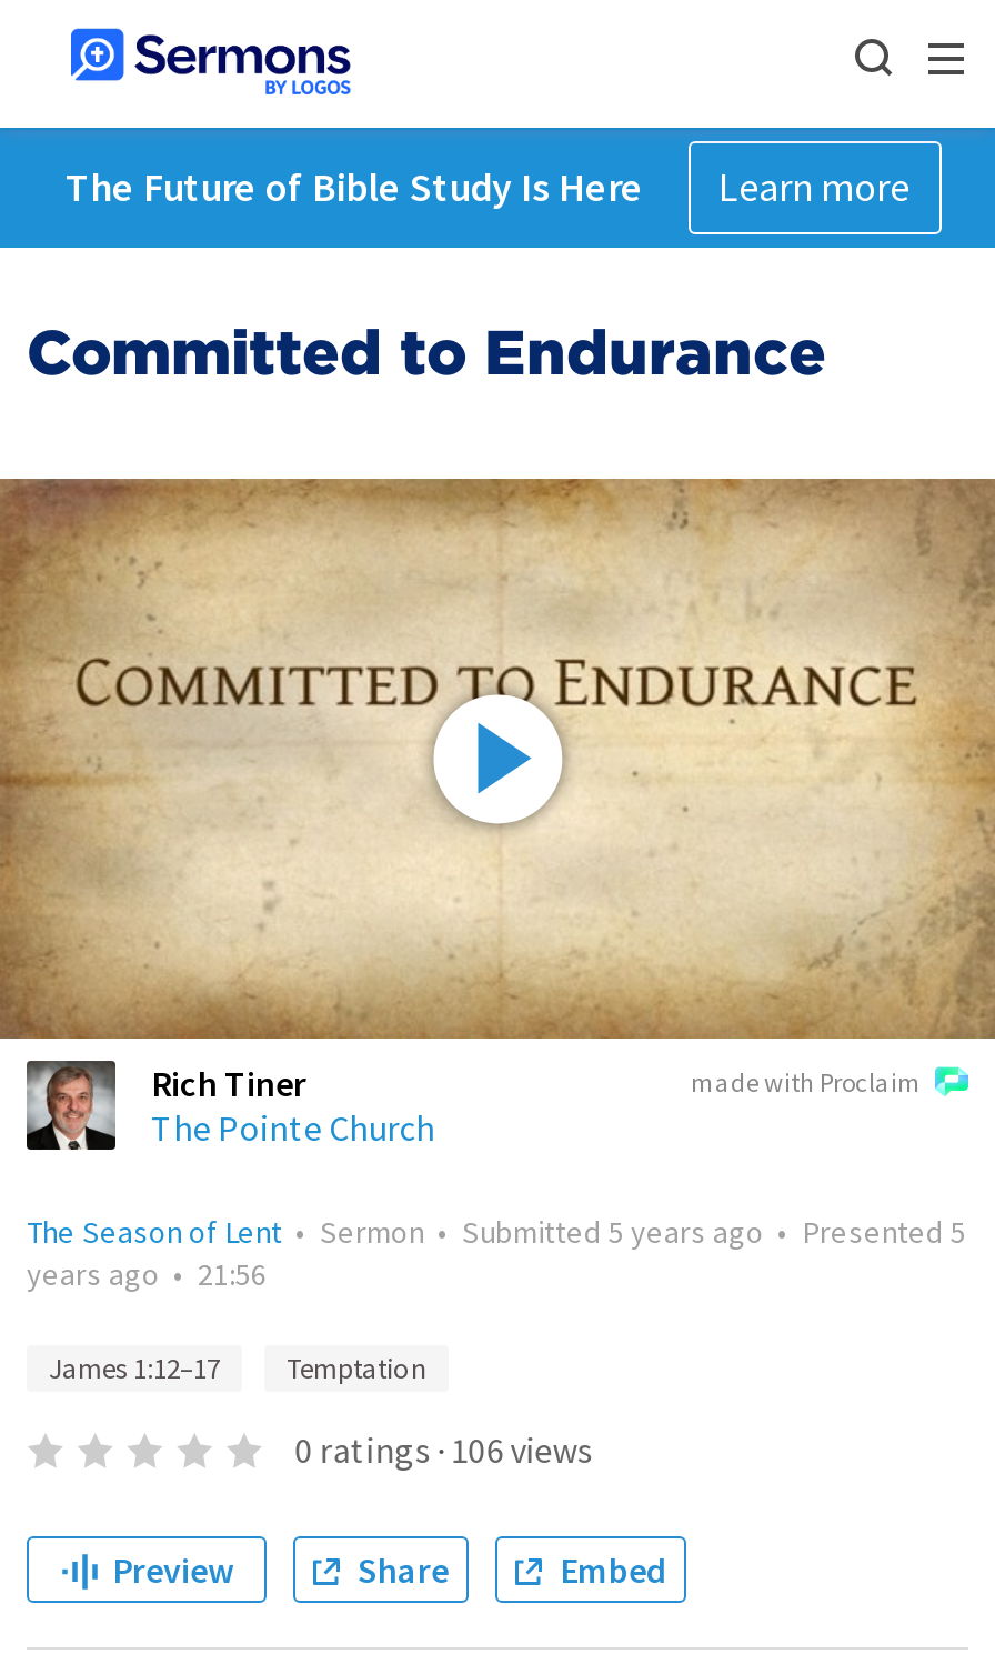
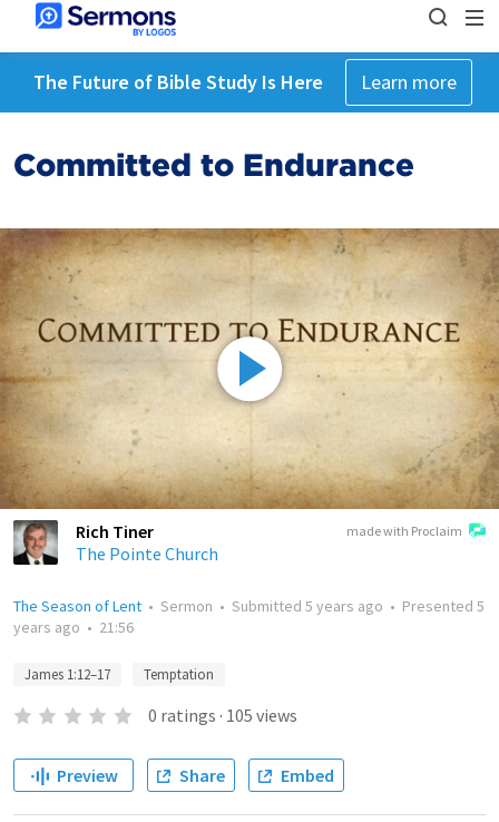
[295,1427,592,1472] 0 ratings · 106 views -> [148,704,297,726] 0 ratings · 105 views

